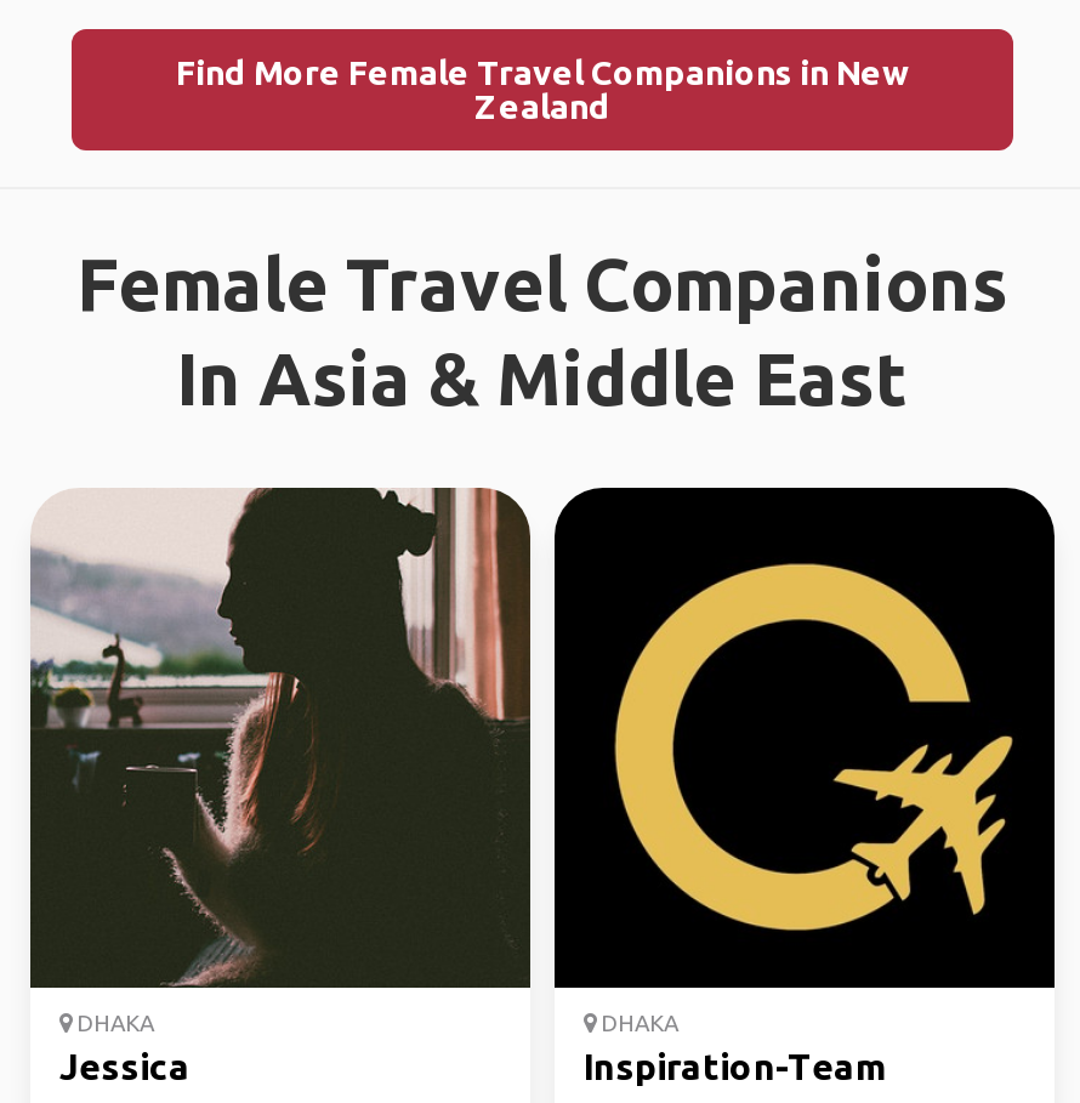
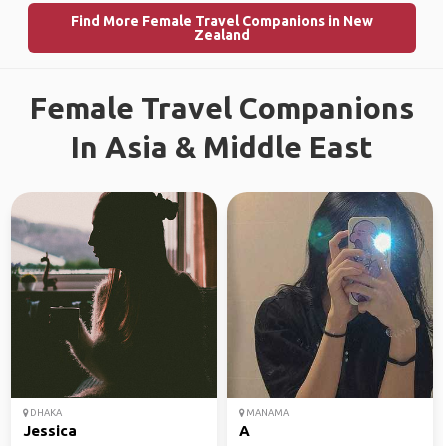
[552,485,1055,1087] [image] | DHAKA | Inspiration-Team -> [226,191,434,439] [image] | MANAMA | A

